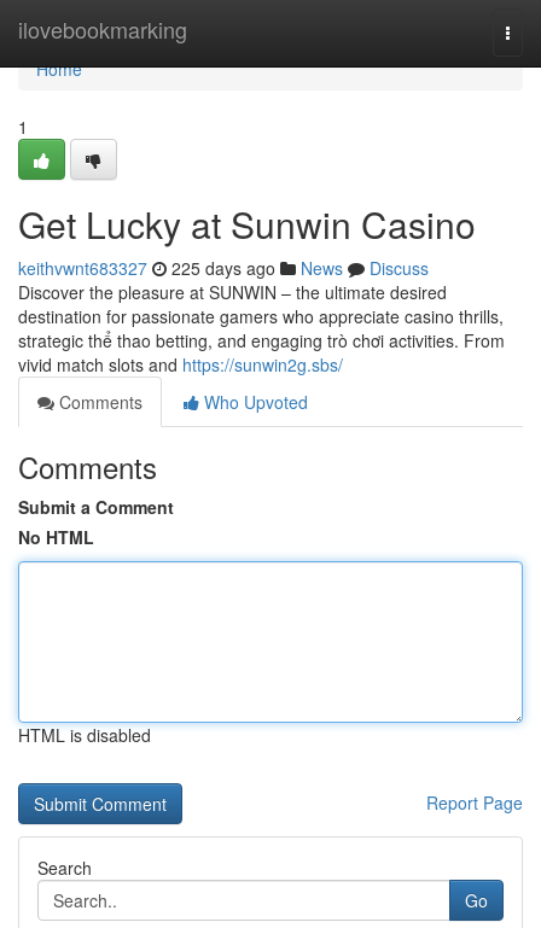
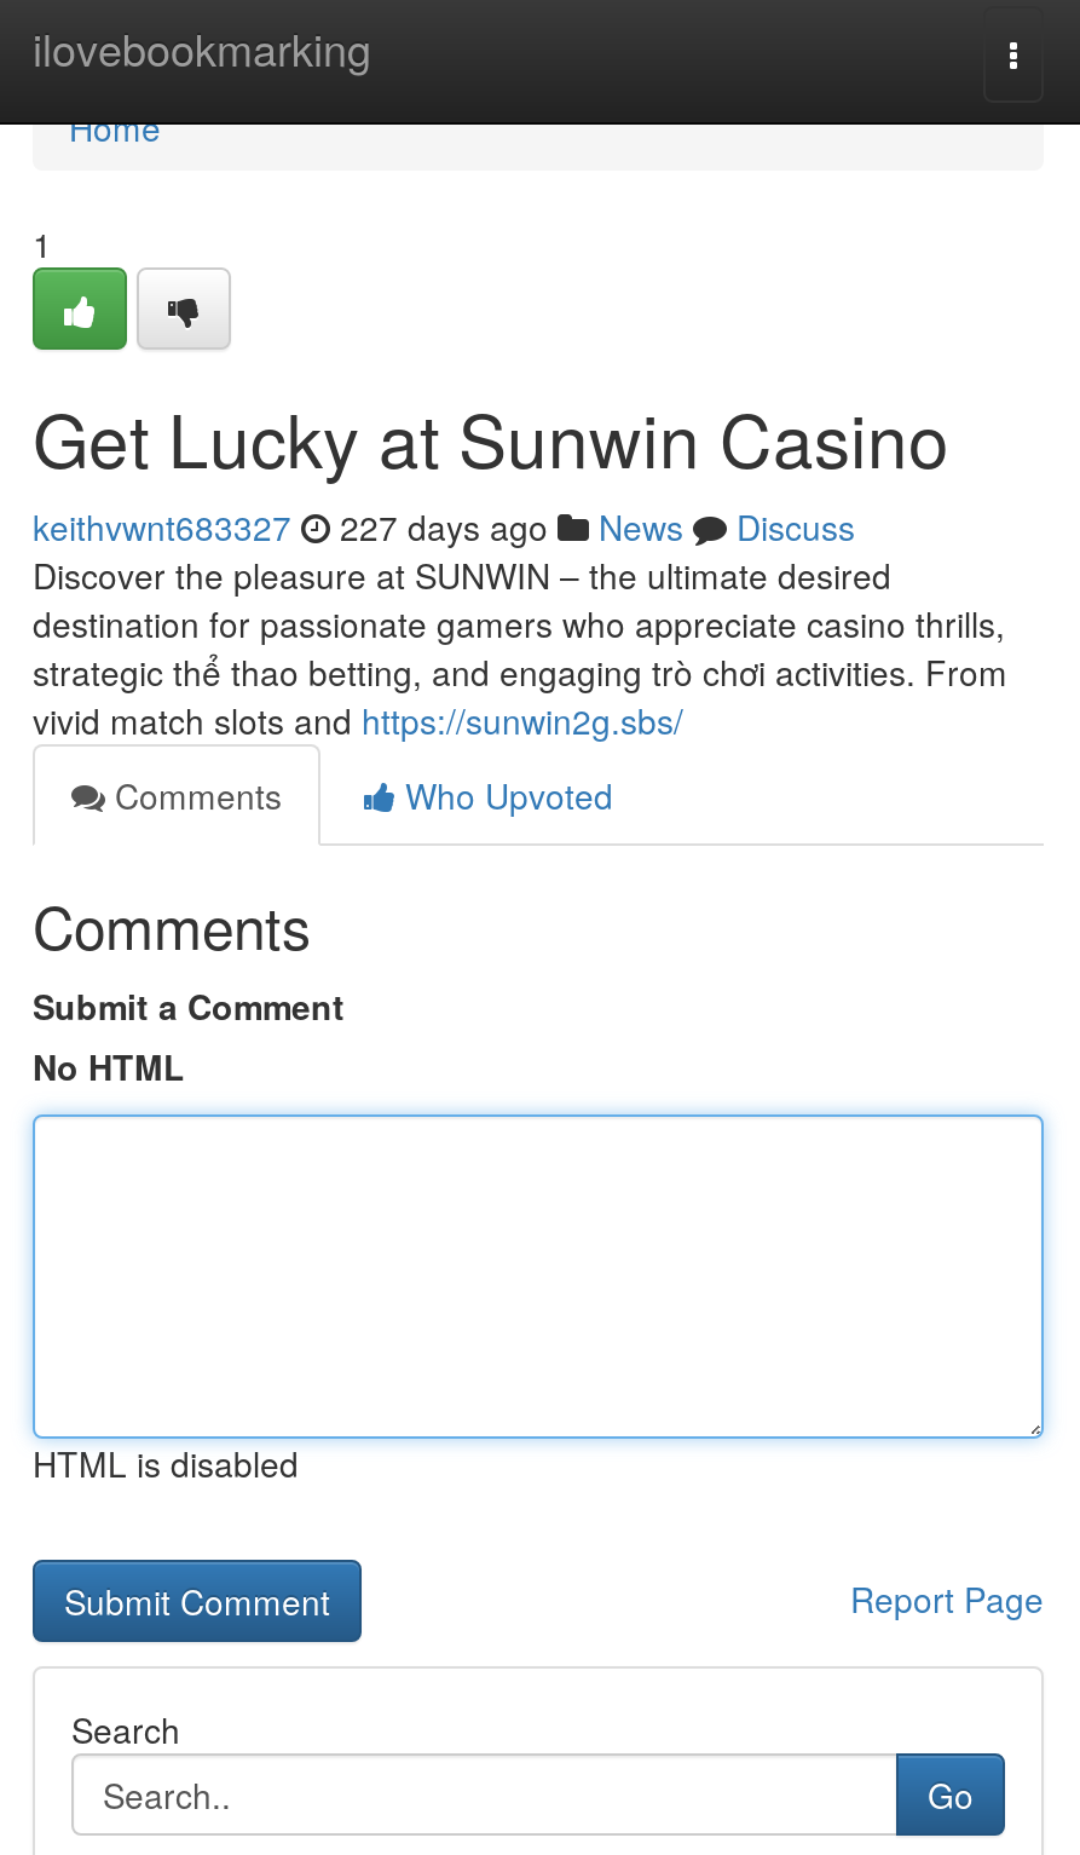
[18,256,429,280] keithvwnt683327 225 days ago News Discuss -> [33,502,855,551] keithvwnt683327 227 days ago News Discuss

